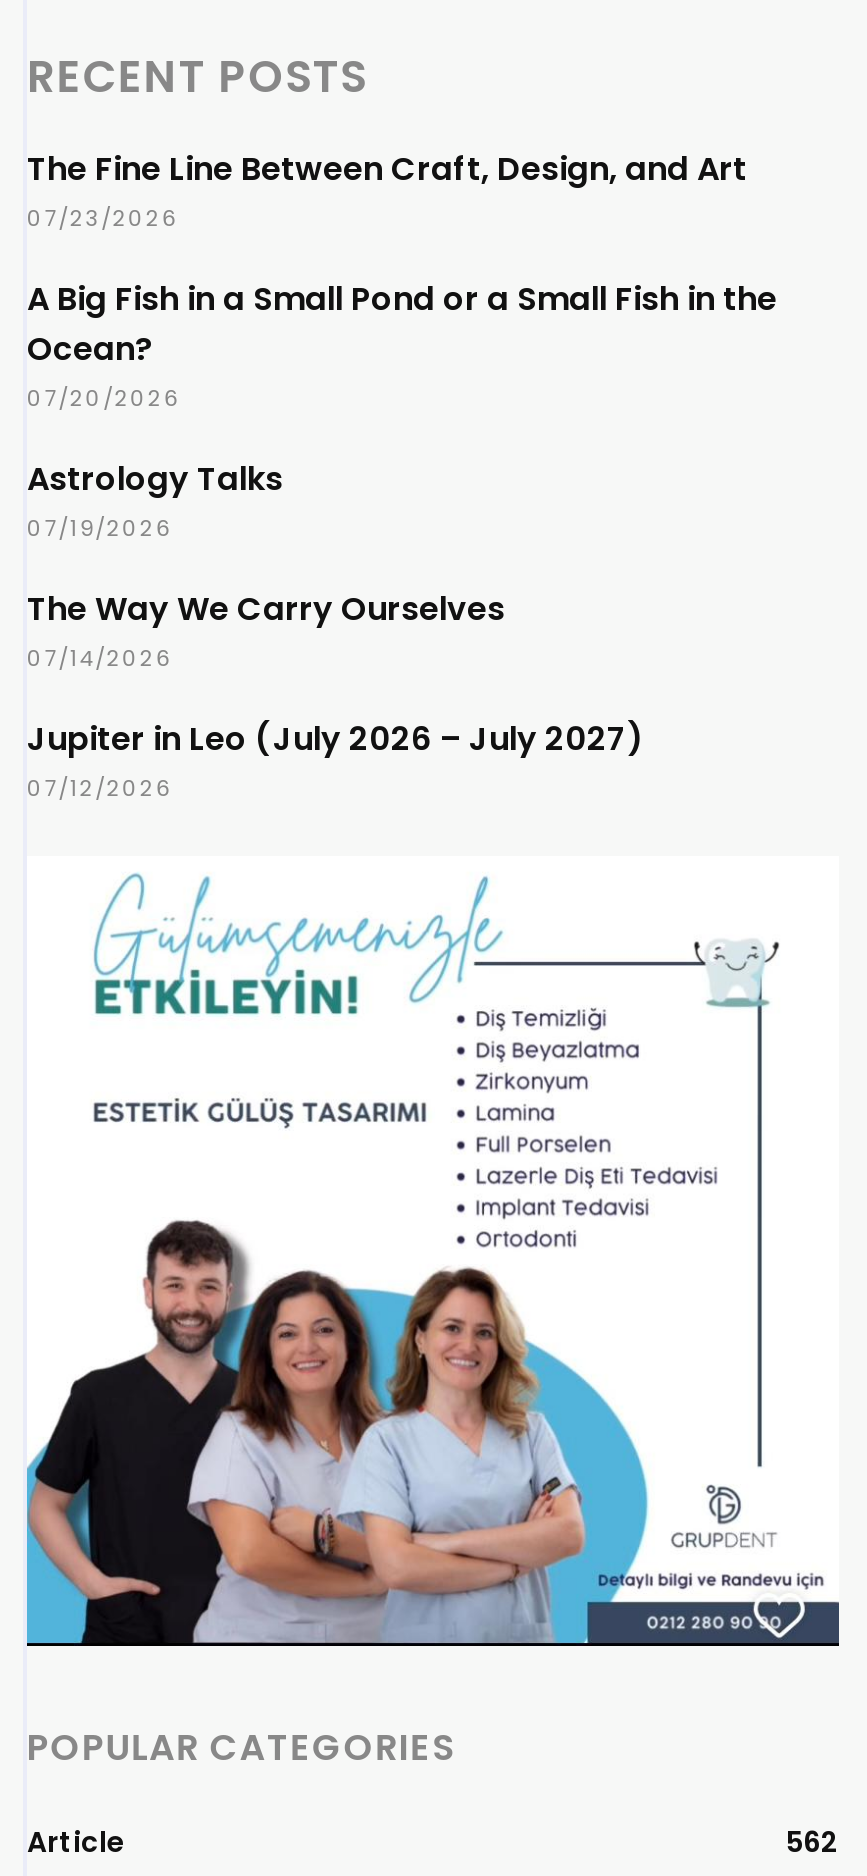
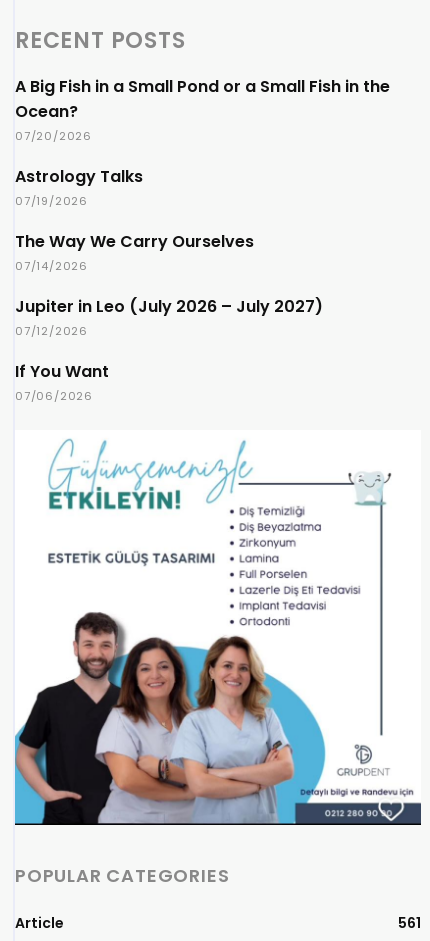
[27,146,747,234] The Fine Line Between Craft, Design, and Art | 07/23/2026 -> none
moved [27,276,777,804] -> [15,75,390,339]: A Big Fish in a Small Pond or a Small Fish in the | Ocean? | 07/20/2026 | ... | Jupiter in Leo (July 2026 – July 2027) | 07/12/2026
none -> [15,360,109,404] If You Want | 07/06/2026
[785,1822,839,1862] 562 -> [398,913,421,933] 561

